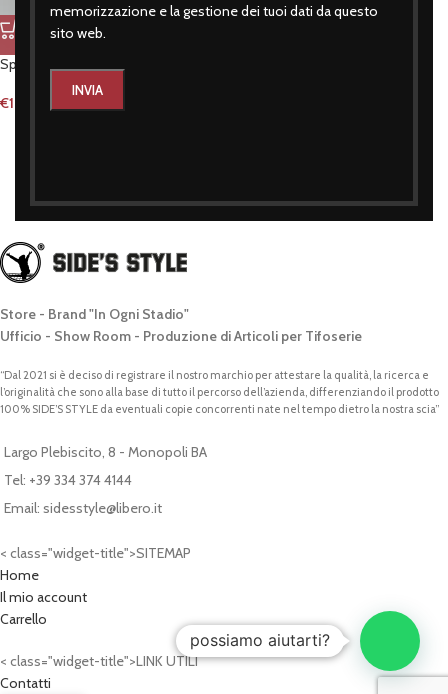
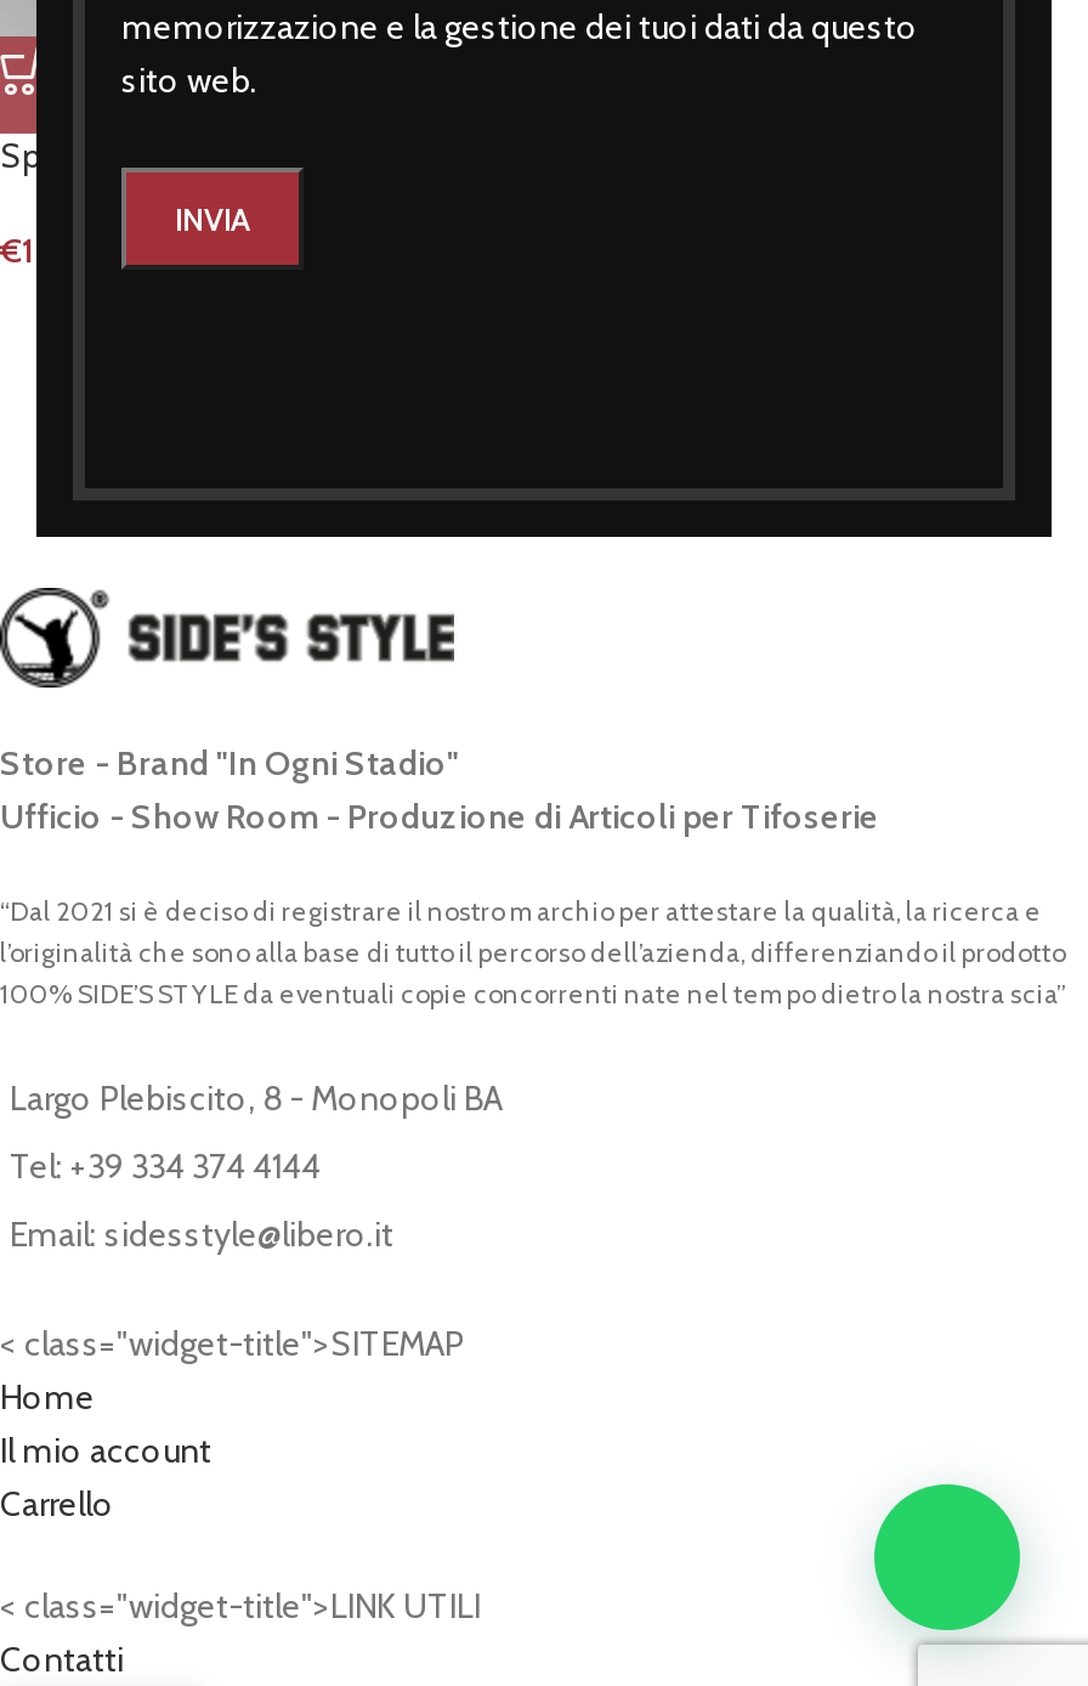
[190,630,330,650] possiamo aiutarti? -> none

